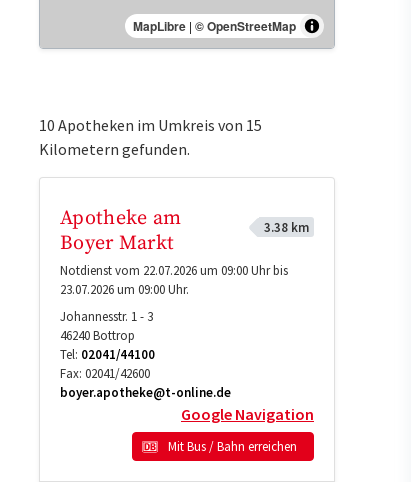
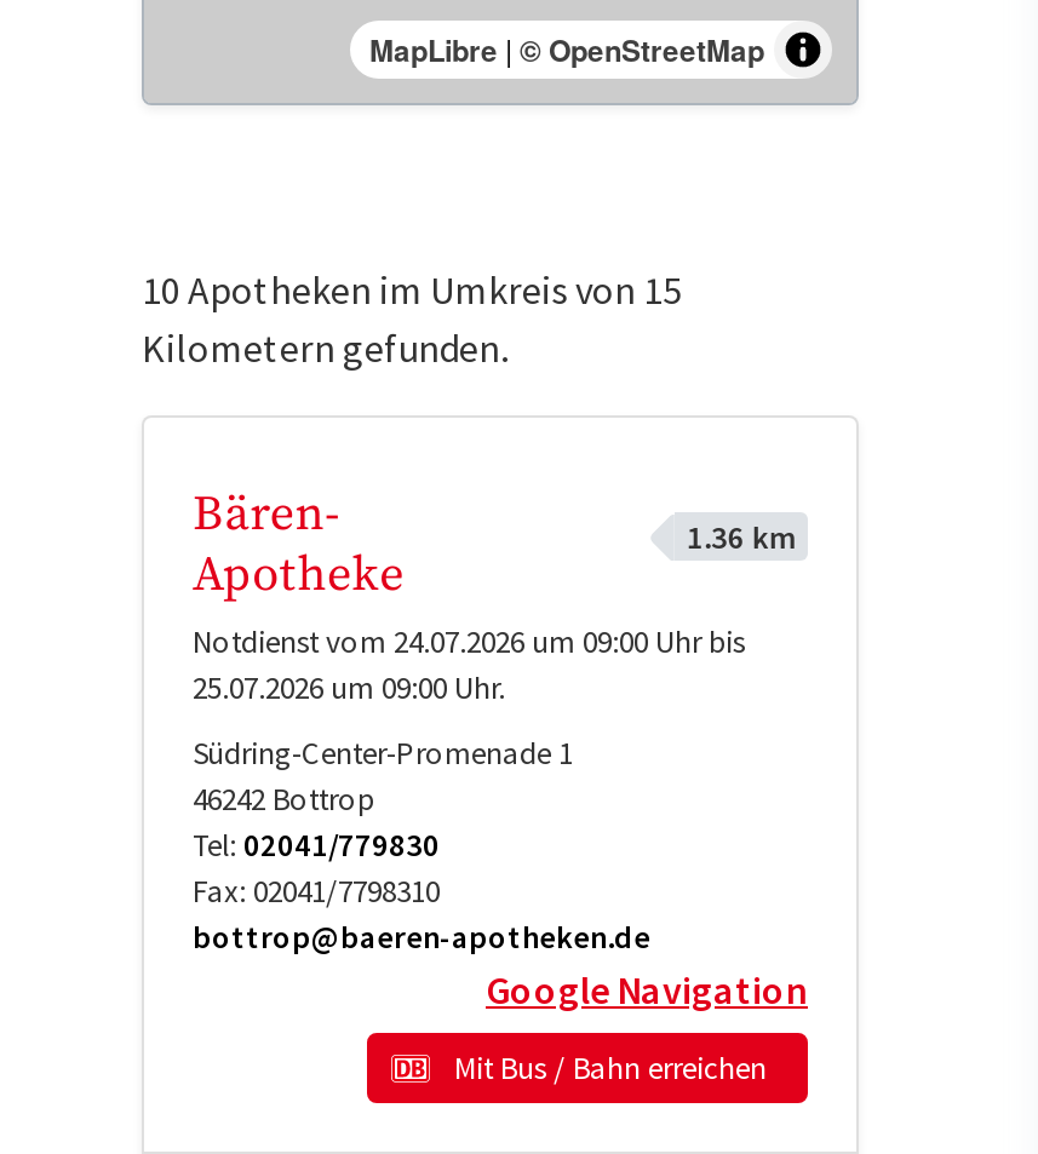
[60,206,181,256] Apotheke am | Boyer Markt -> [193,486,404,607] Bären- | Apotheke
[264,219,309,236] 3.38 km -> [686,516,795,557] 1.36 km
[60,262,288,298] Notdienst vom 22.07.2026 um 09:00 Uhr bis | 23.07.2026 um 09:00 Uhr. -> [193,621,745,708] Notdienst vom 24.07.2026 um 09:00 Uhr bis | 25.07.2026 um 09:00 Uhr.
[60,308,231,401] Johannesstr. 1 - 3 | 46240 Bottrop | Tel: 02041/44100 | Fax: 02041/42600 | boyer.apotheke@t-online.de -> [193,733,650,958] Südring-Center-Promenade 1 | 46242 Bottrop | Tel: 02041/779830 | Fax: 02041/7798310 | bottrop@baeren-apotheken.de

